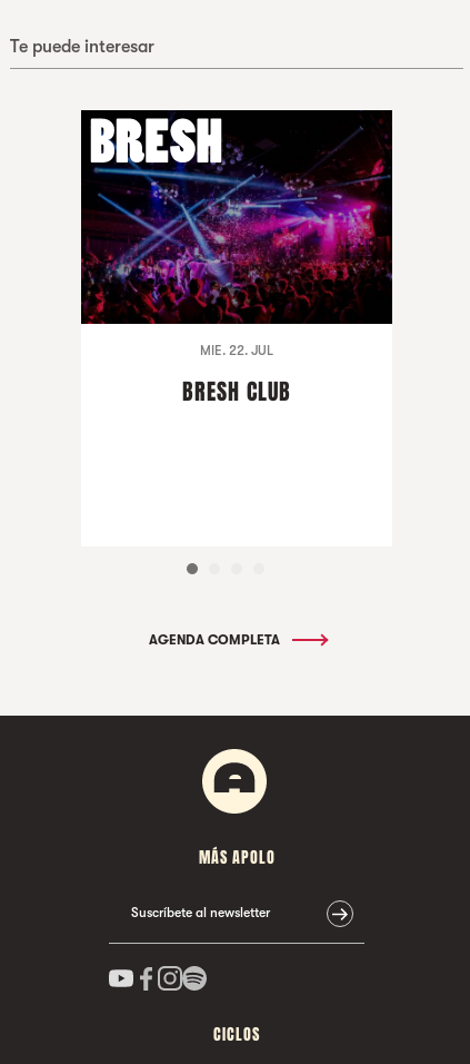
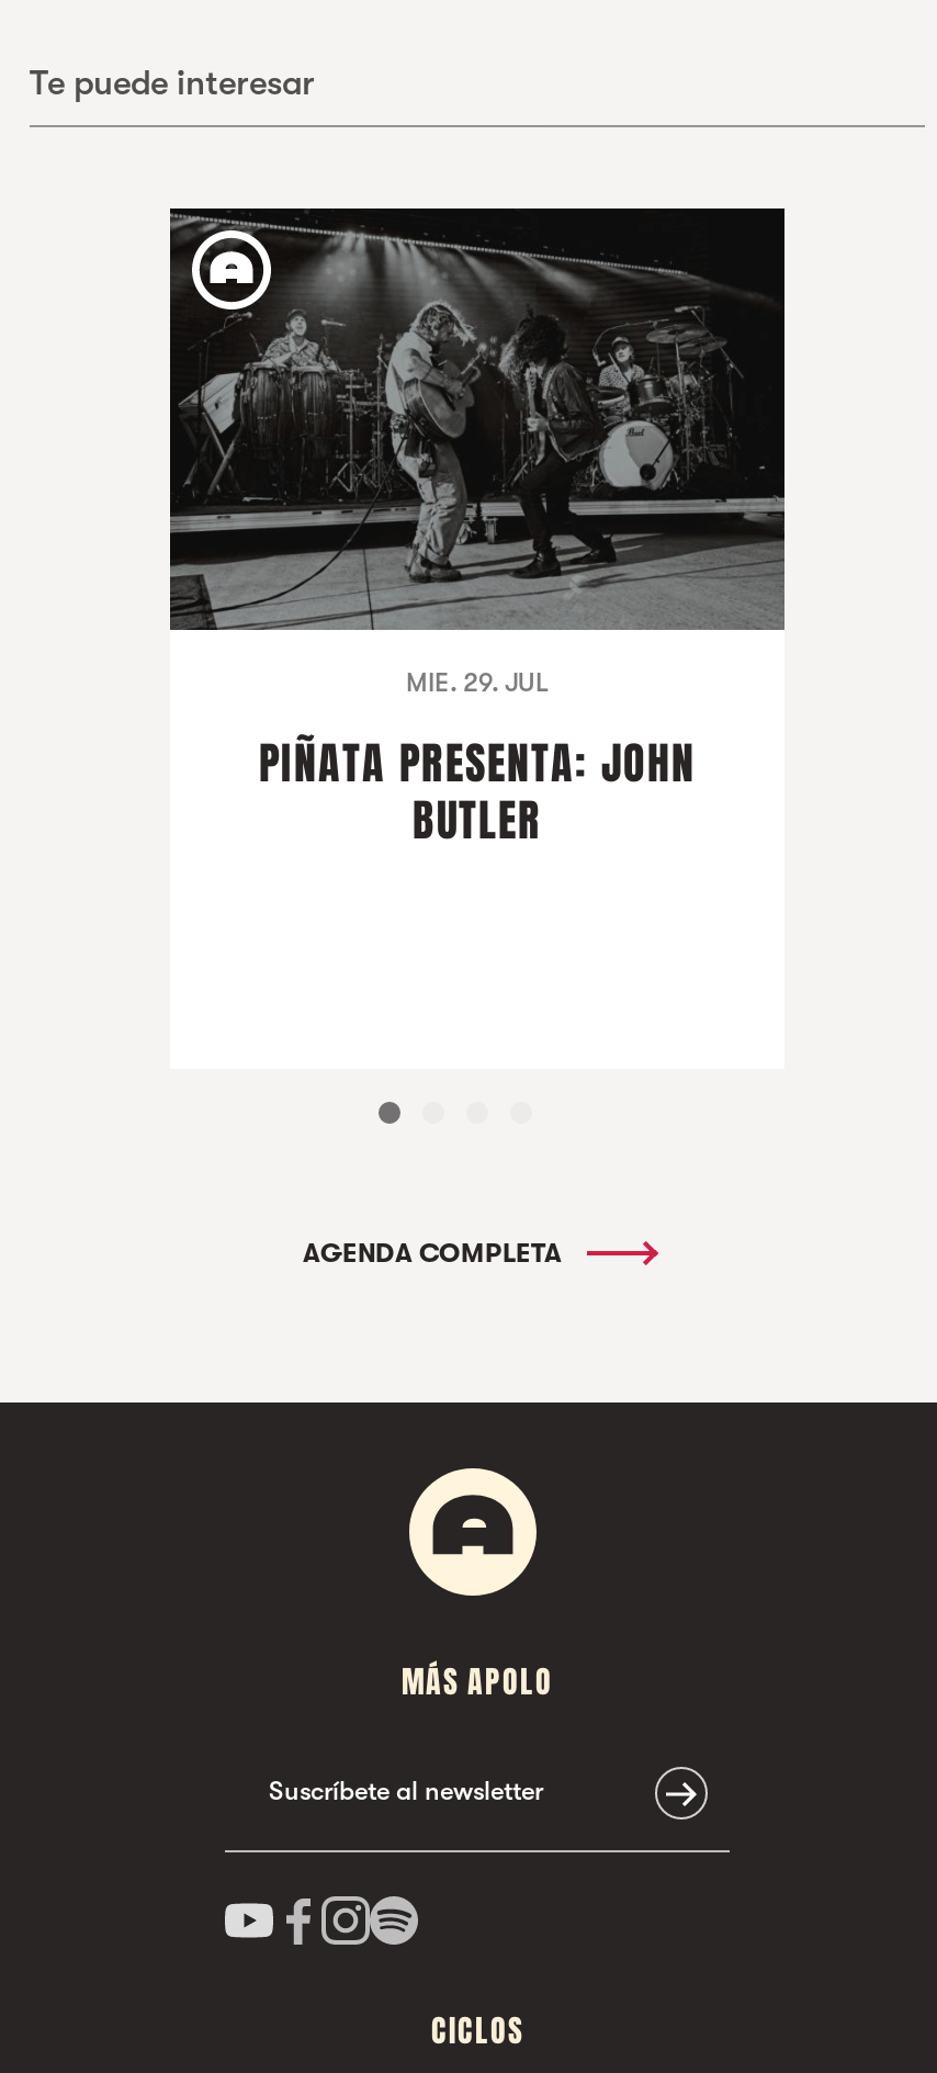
[80,109,392,358] [image] | MIE. 22. JUL -> [170,207,787,699] [image] | MIE. 29. JUL
[182,375,291,409] BRESH CLUB -> [259,732,696,855] PIÑATA PRESENTA: JOHN | BUTLER

